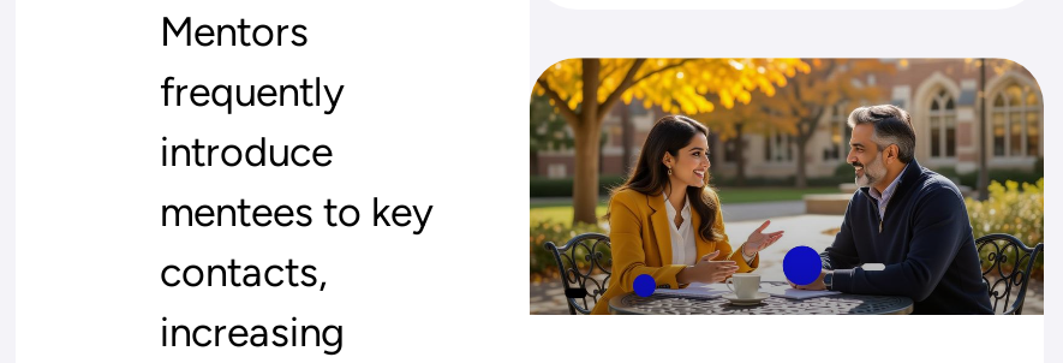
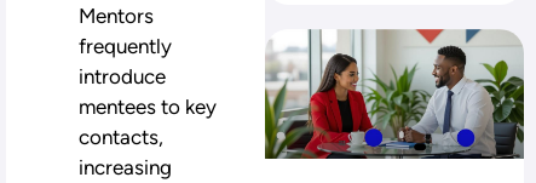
[527,55,1046,317] [image] -> [264,28,525,159] [image]

